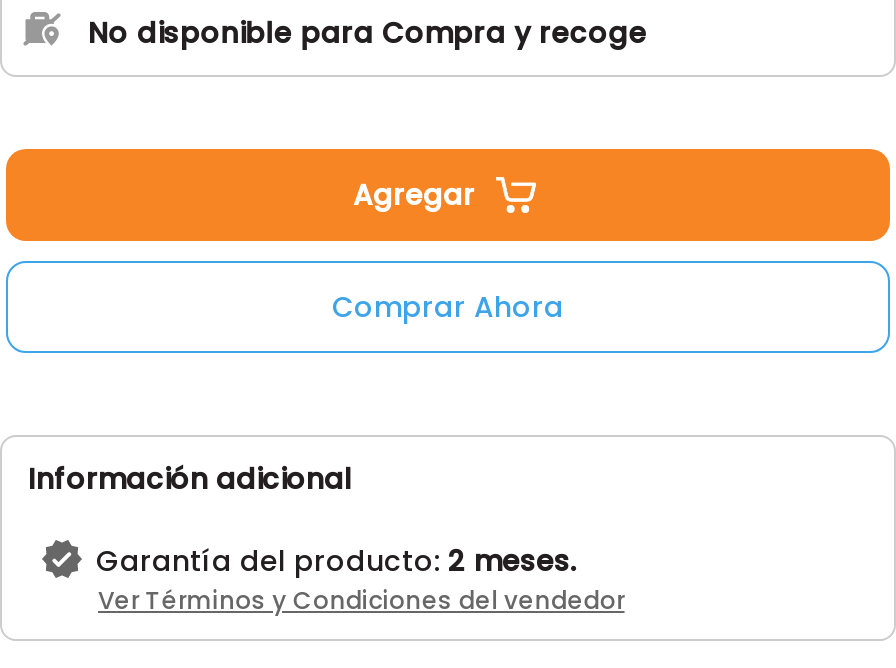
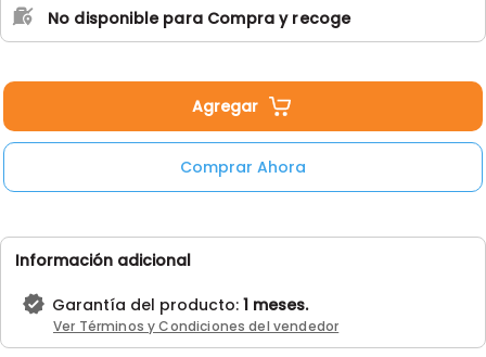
[96,541,576,581] Garantía del producto: 2 meses. -> [52,294,308,316] Garantía del producto: 1 meses.

